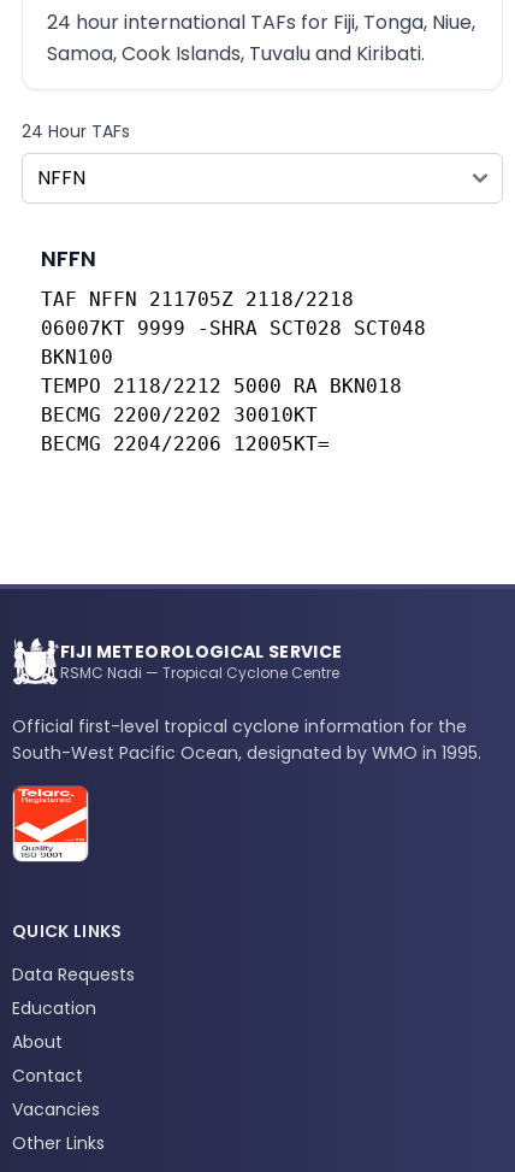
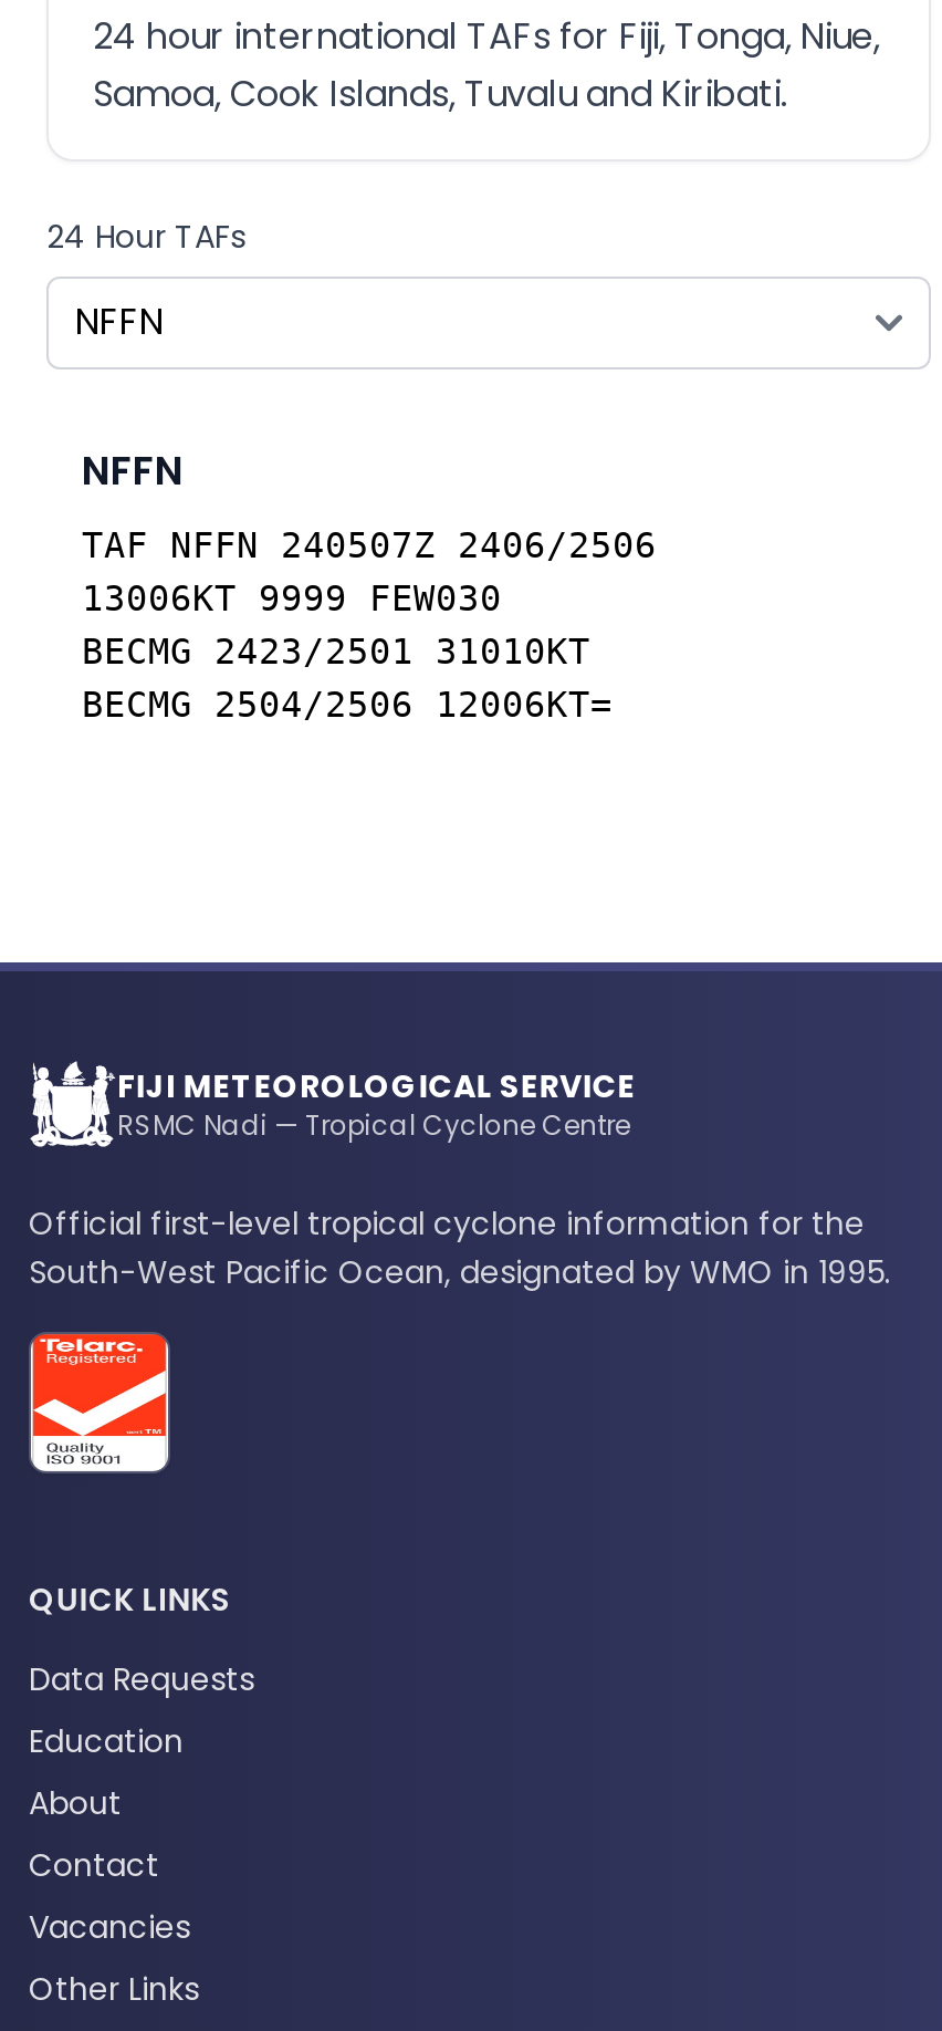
[41,288,426,455] TAF NFFN 211705Z 2118/2218 | 06007KT 9999 -SHRA SCT028 SCT048 | BKN100 | TEMPO 2118/2212 5000 RA BKN018 | BECMG 2200/2202 30010KT | BECMG 2204/2206 12005KT= -> [82,524,657,726] TAF NFFN 240507Z 2406/2506 | 13006KT 9999 FEW030 | BECMG 2423/2501 31010KT | BECMG 2504/2506 12006KT=

